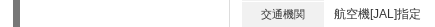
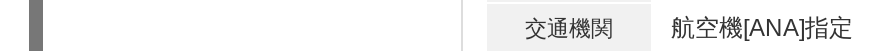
[334,7,421,21] 航空機[JAL]指定 -> [671,14,853,42] 航空機[ANA]指定

